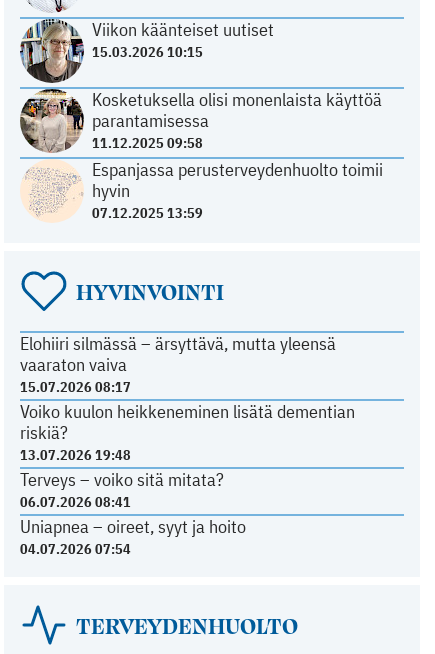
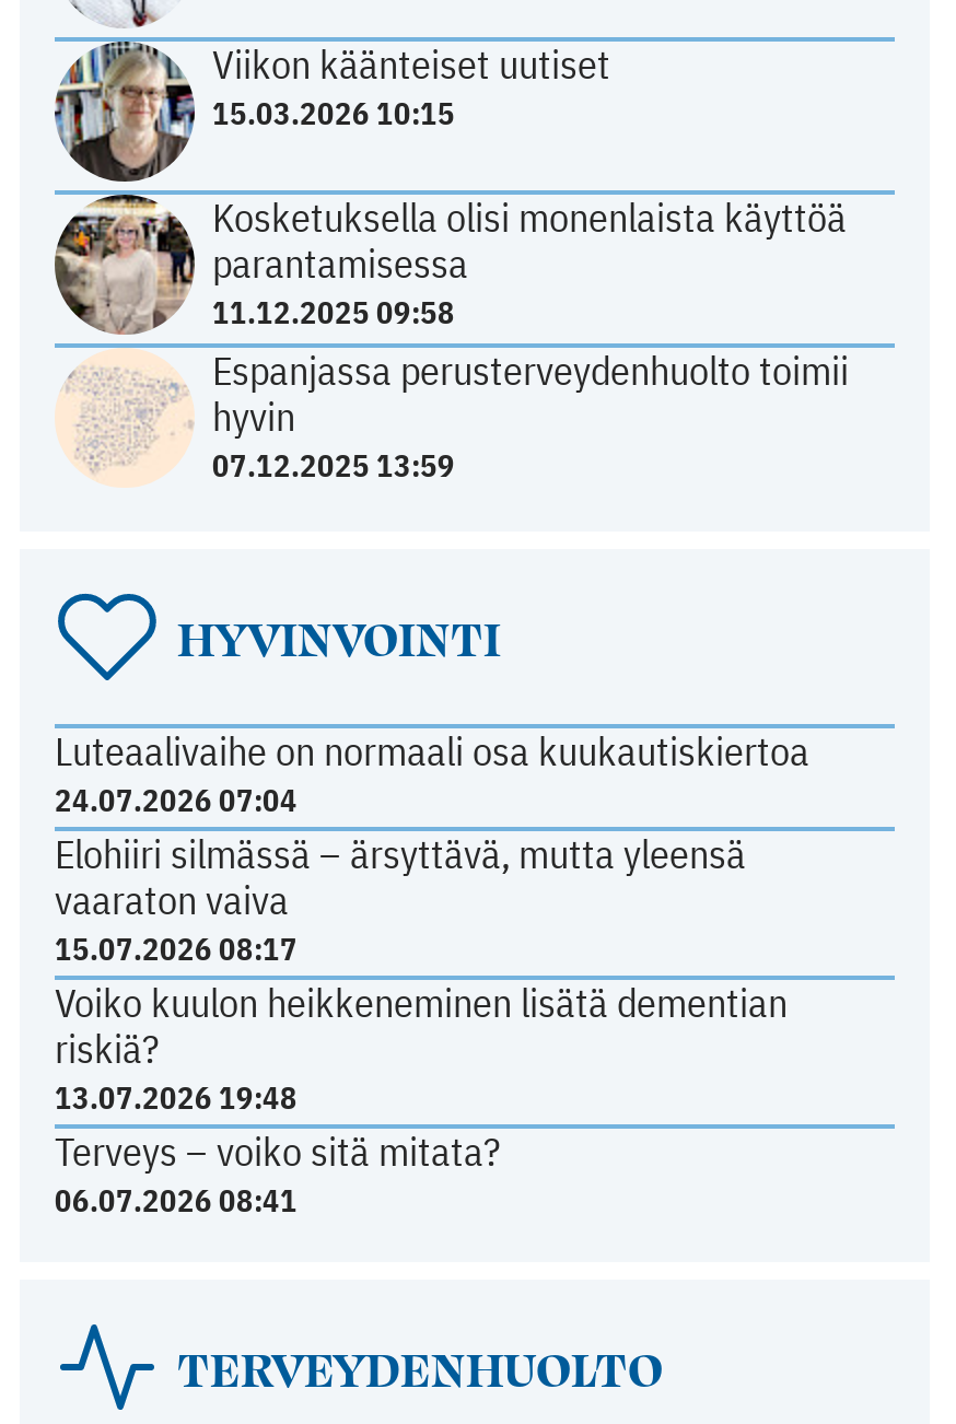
none -> [55,726,809,820] Luteaalivaihe on normaali osa kuukautiskiertoa | 24.07.2026 07:04
moved [20,332,355,511] -> [55,829,788,1221]: Elohiiri silmässä – ärsyttävä, mutta yleensä | vaaraton vaiva | 15.07.2026 08:17 | Voiko kuulon heikkeneminen lisätä dementian | riskiä? | 13.07.2026 19:48 | Terveys – voiko sitä mitata? | 06.07.2026 08:41
[20,515,246,558] Uniapnea – oireet, syyt ja hoito | 04.07.2026 07:54 -> none

